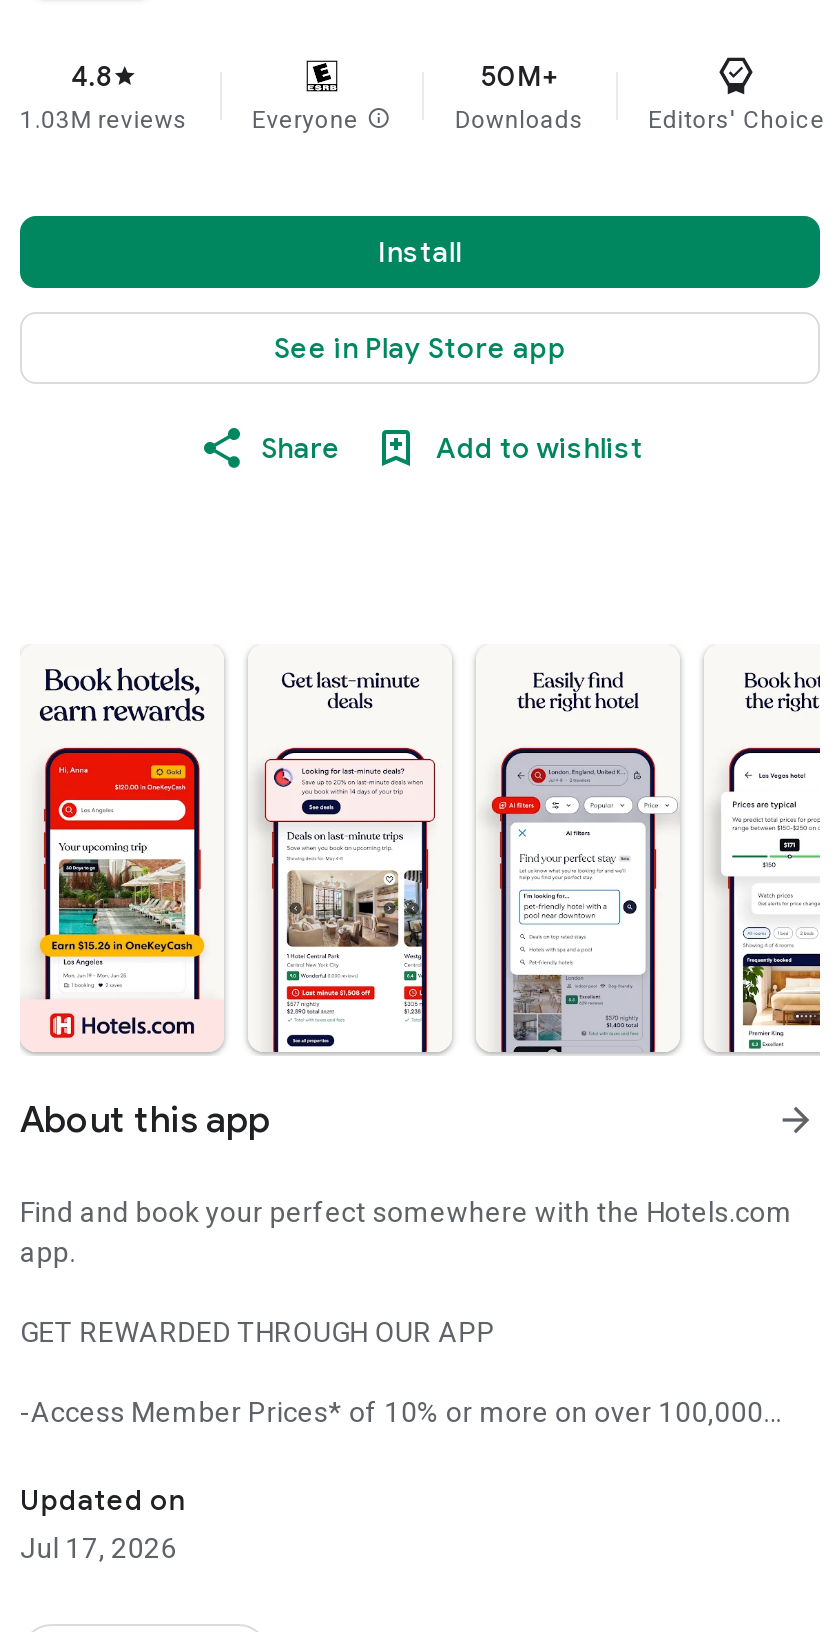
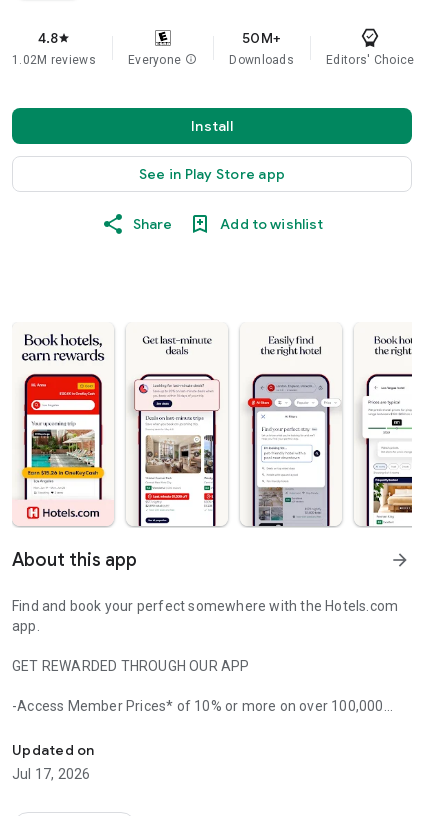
[20,106,188,134] 1.03M reviews -> [12,53,96,67] 1.02M reviews

